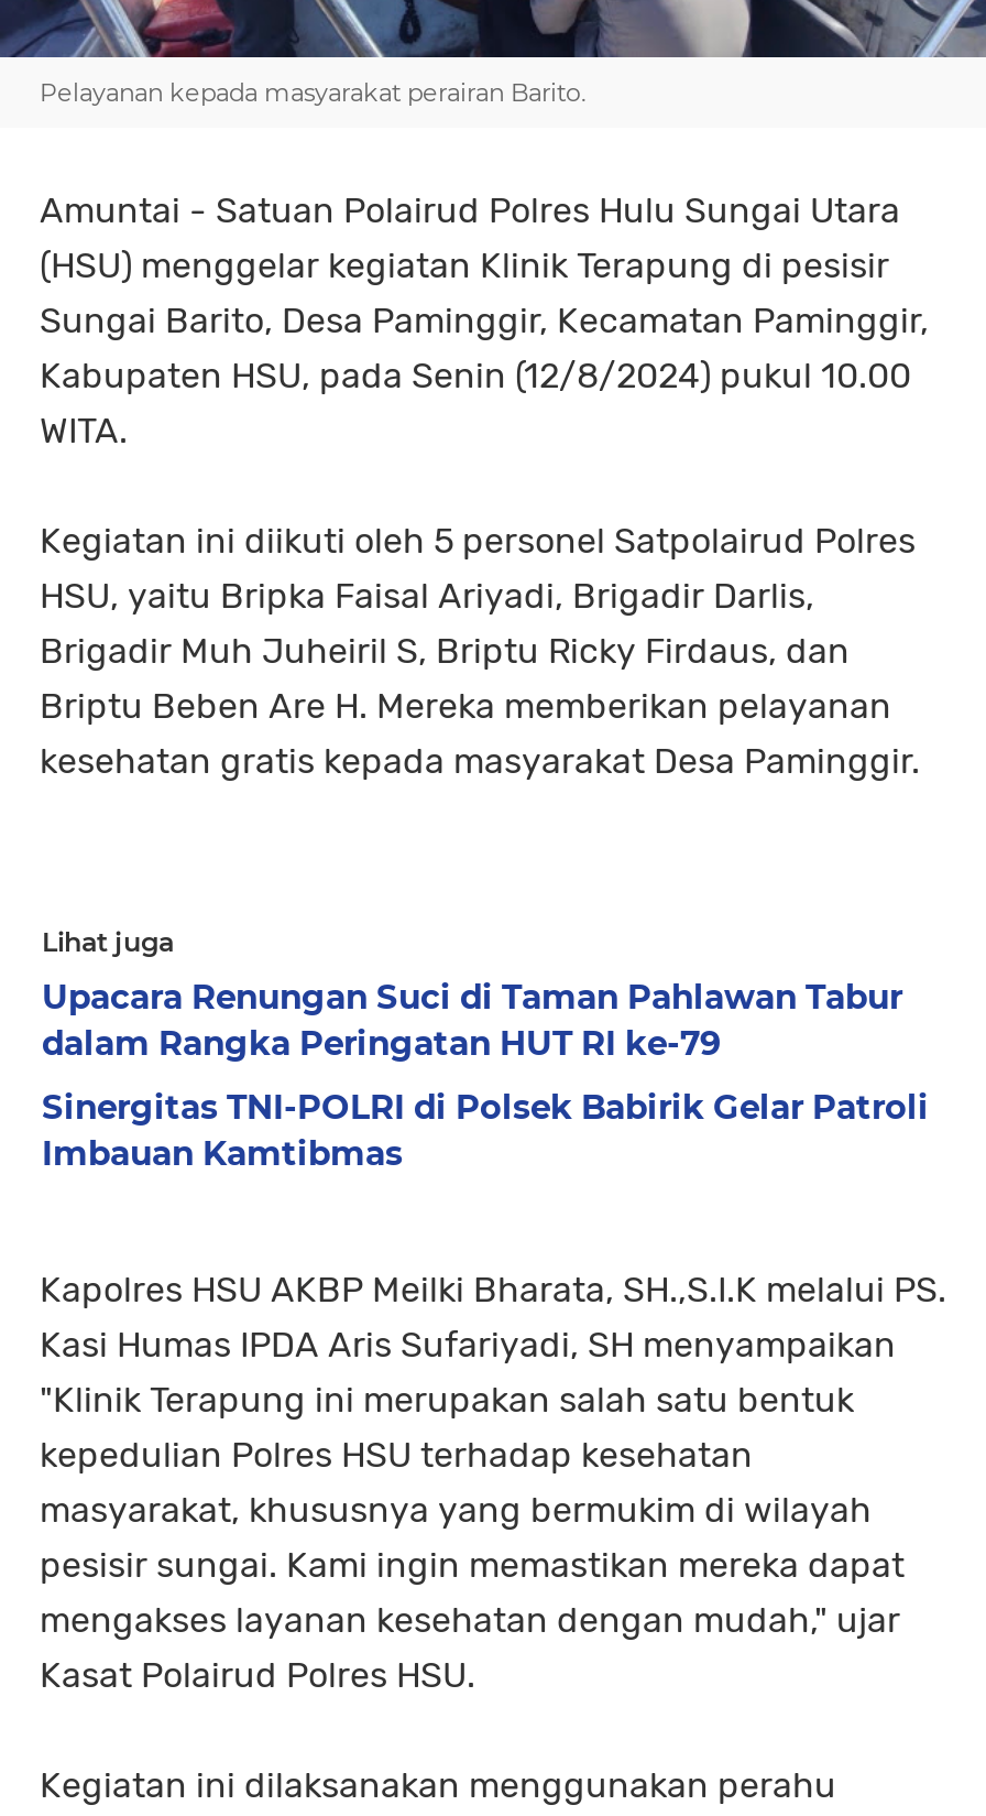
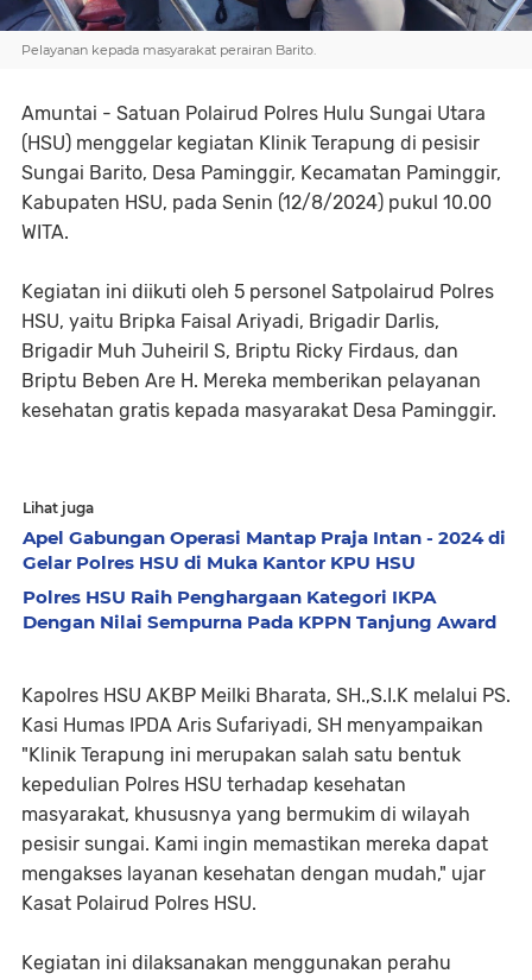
[42,976,902,1064] Upacara Renungan Suci di Taman Pahlawan Tabur | dalam Rangka Peringatan HUT RI ke-79 -> [23,526,506,574] Apel Gabungan Operasi Mantap Praja Intan - 2024 di | Gelar Polres HSU di Muka Kantor KPU HSU
[42,1086,929,1174] Sinergitas TNI-POLRI di Polsek Babirik Gelar Patroli | Imbauan Kamtibmas -> [23,586,496,633] Polres HSU Raih Penghargaan Kategori IKPA | Dengan Nilai Sempurna Pada KPPN Tanjung Award

